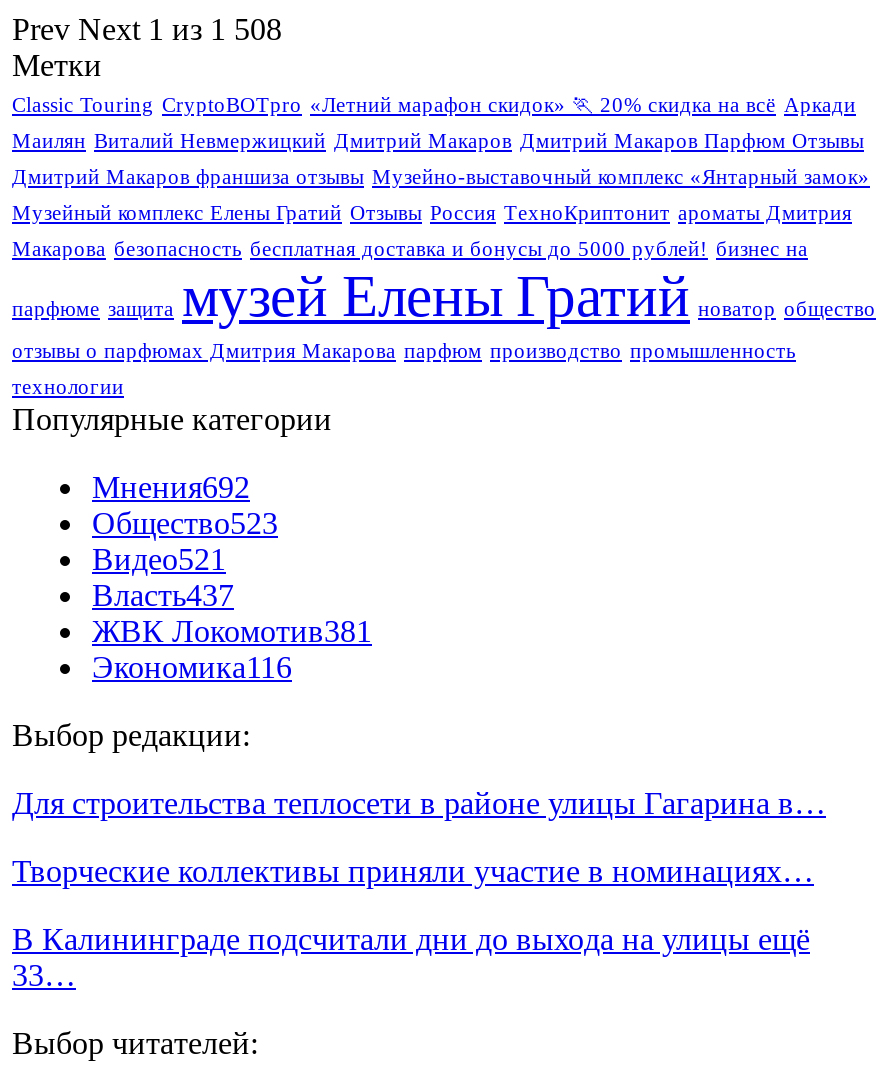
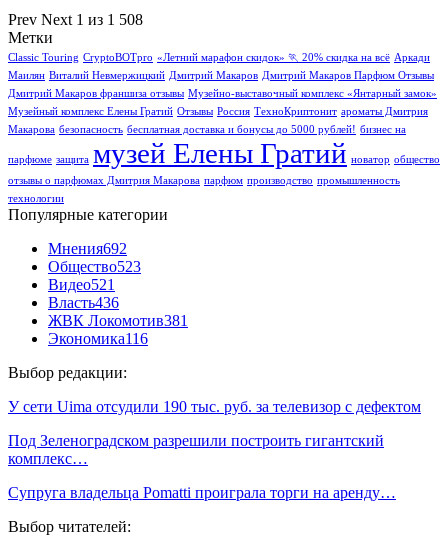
[92,577,234,611] Власть437 -> [48,294,119,311] Власть436
[12,785,826,819] Для строительства теплосети в районе улицы Гагарина в… -> [8,398,421,415] У сети Uima отсудили 190 тыс. руб. за телевизор с дефектом
[12,853,814,887] Творческие коллективы приняли участие в номинациях… -> [8,432,384,467] Под Зеленоградском разрешили построить гигантский | комплекс…
[12,921,810,991] В Калининграде подсчитали дни до выхода на улицы ещё | 33… -> [8,484,396,501] Супруга владельца Pomatti проиграла торги на аренду…

